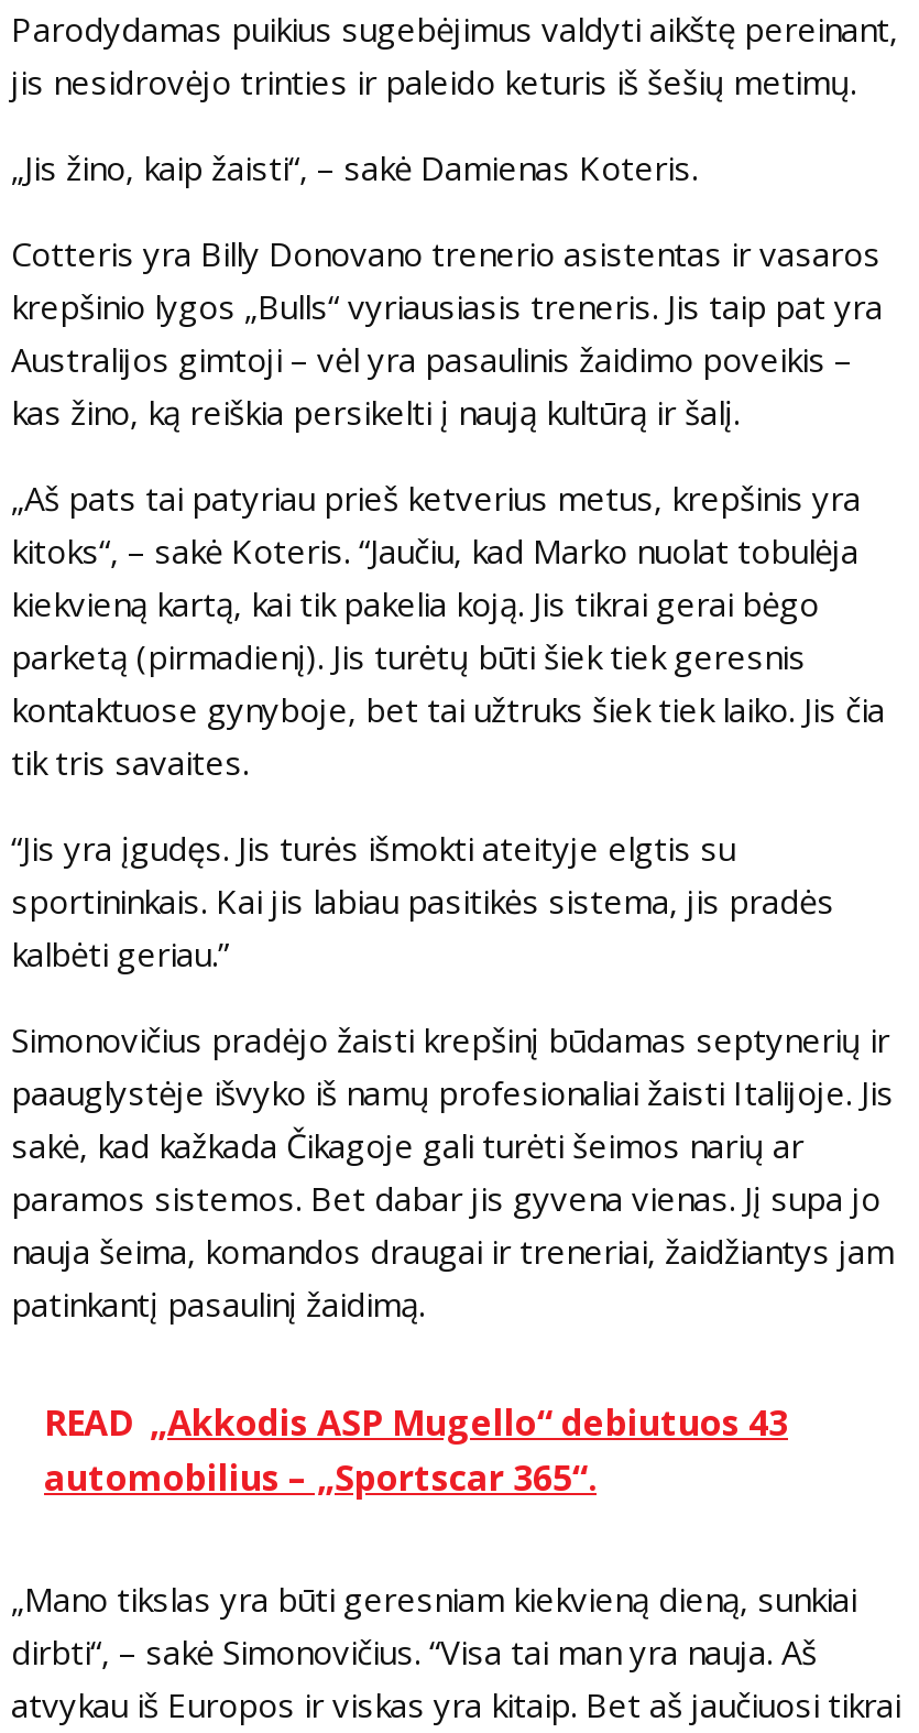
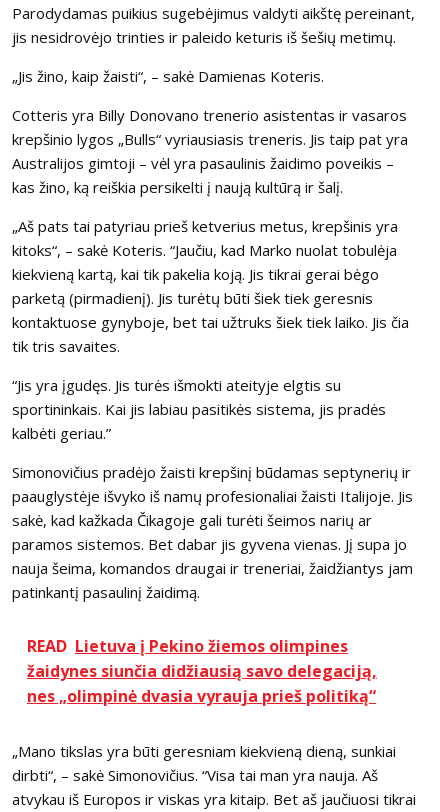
[44,1398,788,1502] READ „Akkodis ASP Mugello“ debiutuos 43 | automobilius – „Sportscar 365“. -> [27,635,377,707] READ Lietuva į Pekino žiemos olimpines | žaidynes siunčia didžiausią savo delegaciją, | nes „olimpinė dvasia vyrauja prieš politiką“

